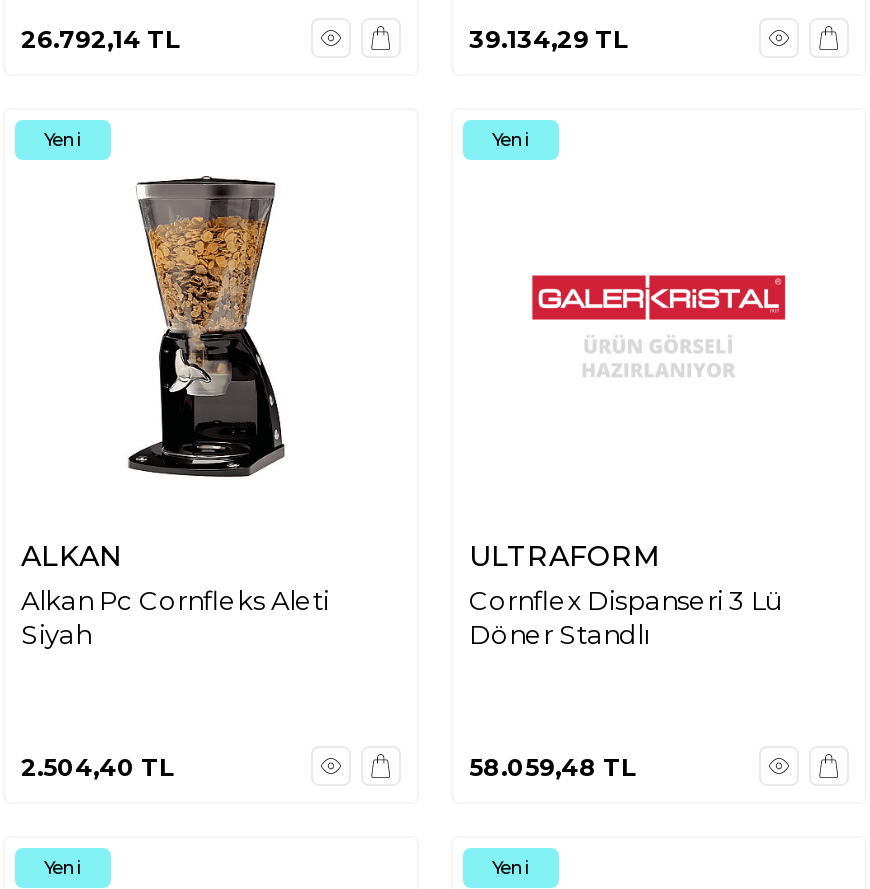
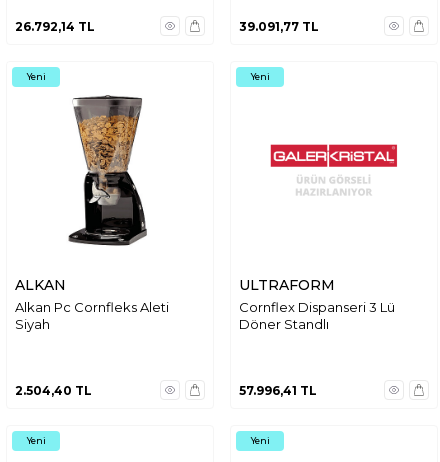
[469,24,629,54] 39.134,29 TL -> [239,19,319,34] 39.091,77 TL
[469,752,637,782] 58.059,48 TL -> [239,383,317,398] 57.996,41 TL

